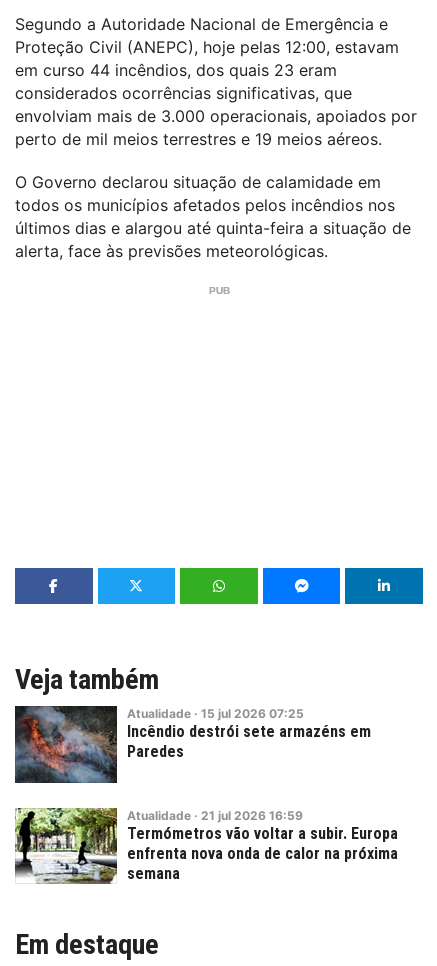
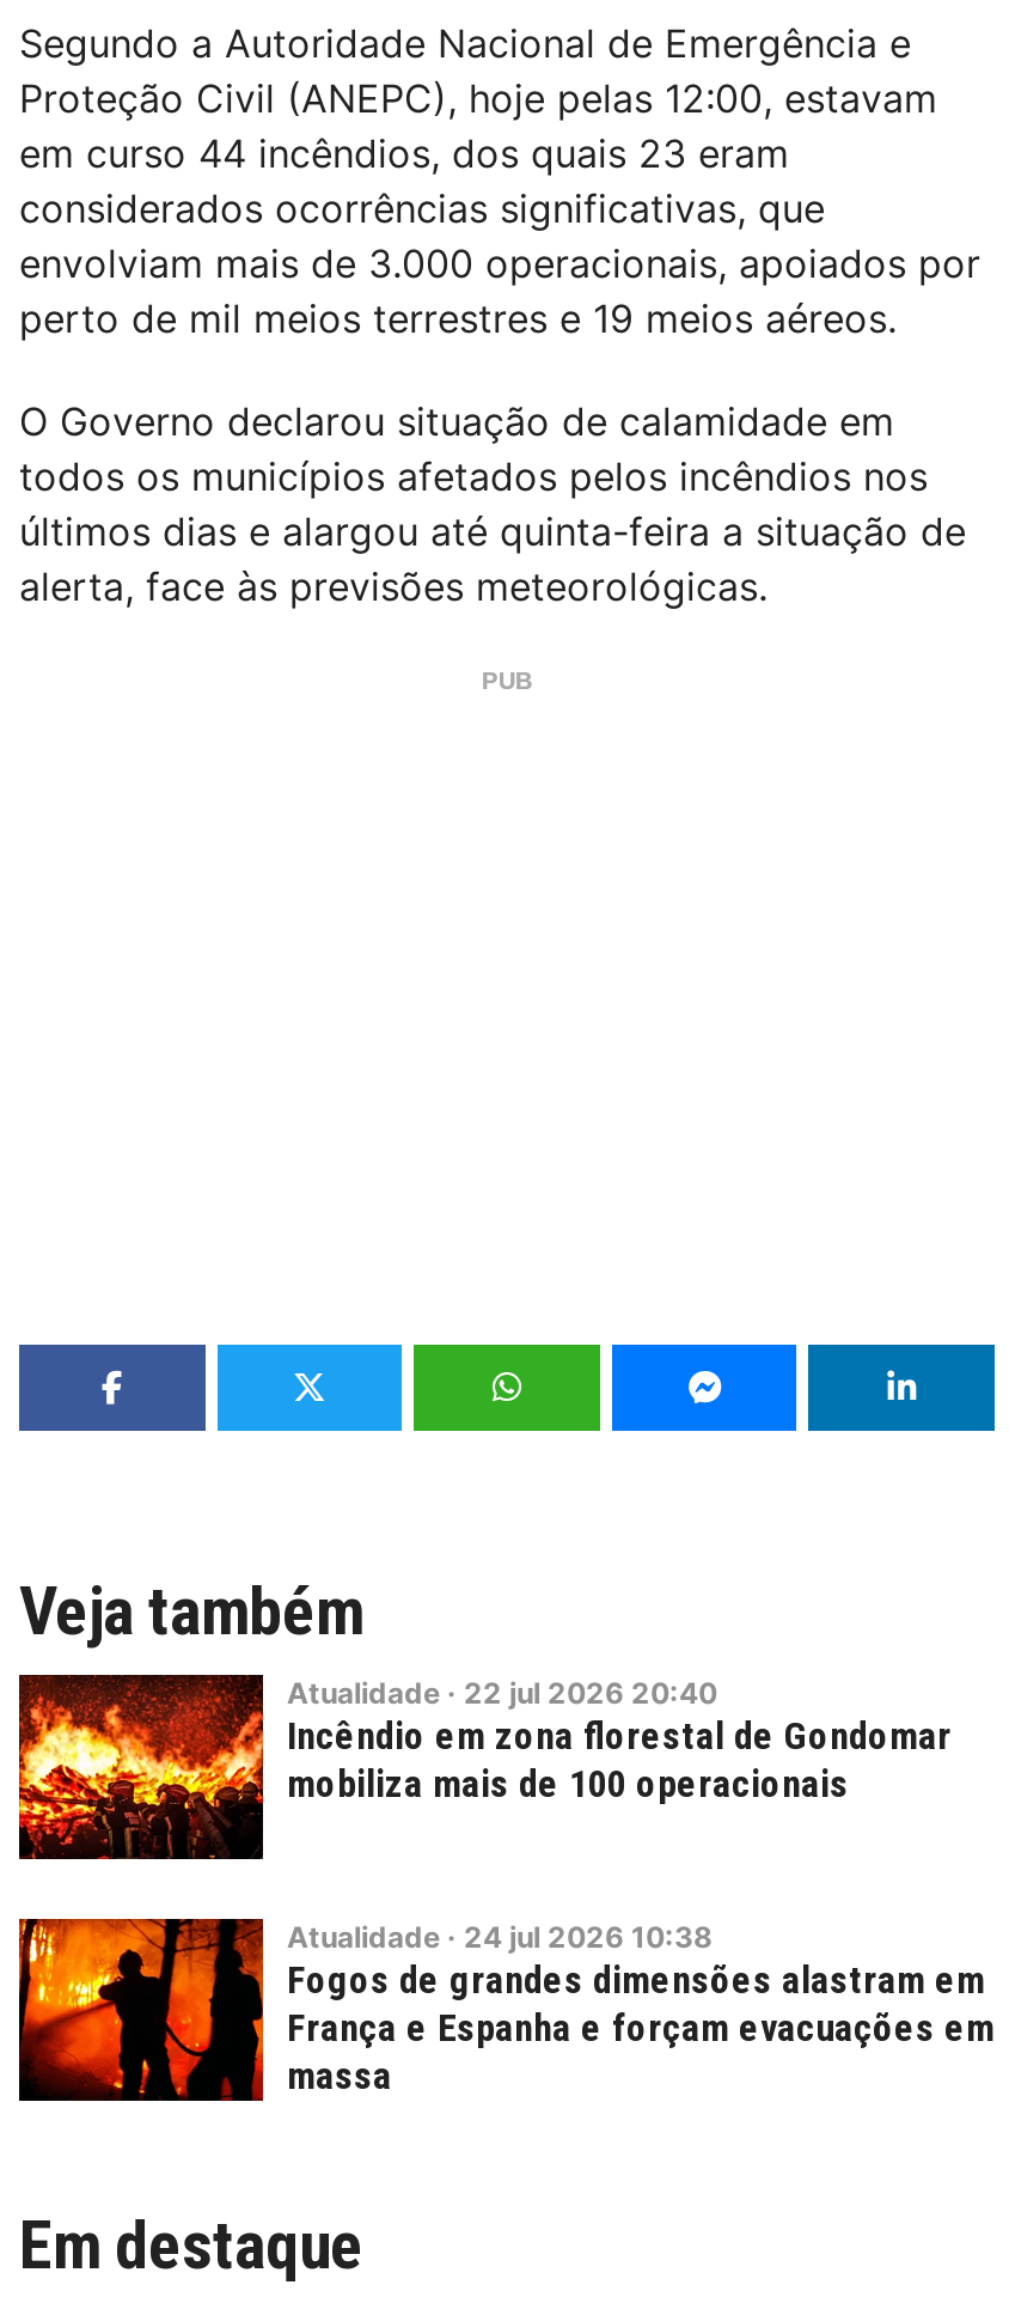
[14,705,371,784] [image] | Atualidade · 15 jul 2026 07:25 | Incêndio destrói sete armazéns em | Paredes -> [17,1673,952,1862] [image] | Atualidade · 22 jul 2026 20:40 | Incêndio em zona florestal de Gondomar | mobiliza mais de 100 operacionais
[14,807,398,885] [image] | Atualidade · 21 jul 2026 16:59 | Termómetros vão voltar a subir. Europa | enfrenta nova onda de calor na próxima | semana -> [17,1917,995,2103] [image] | Atualidade · 24 jul 2026 10:38 | Fogos de grandes dimensões alastram em | França e Espanha e forçam evacuações em | massa

